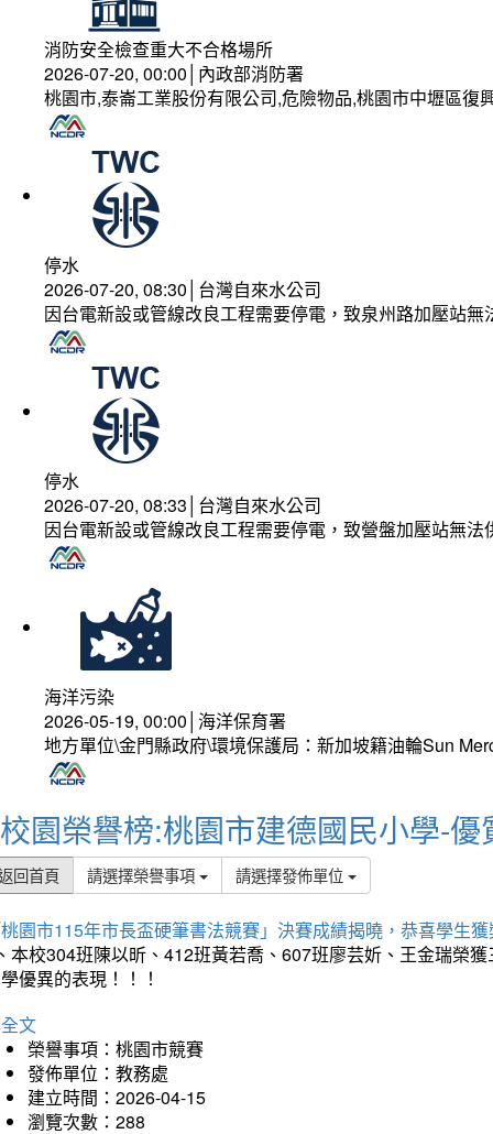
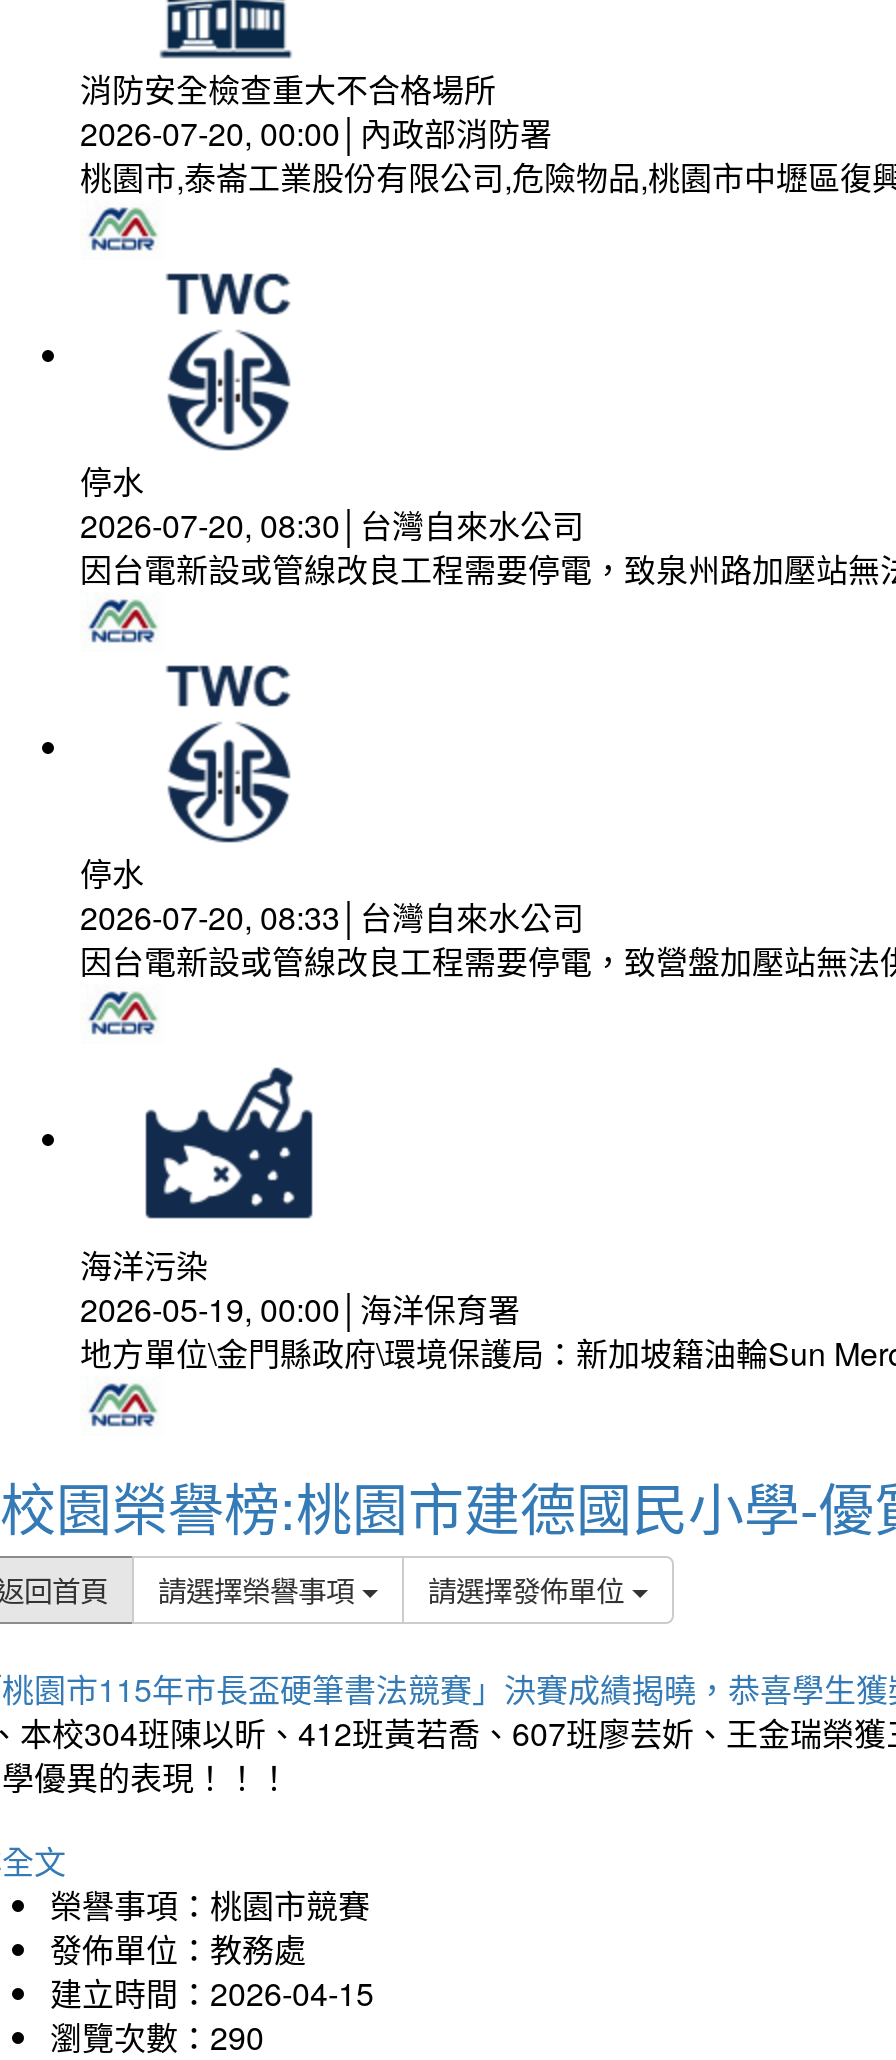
[28,1109,145,1134] 瀏覽次數：288 -> [50,2014,264,2060] 瀏覽次數：290

